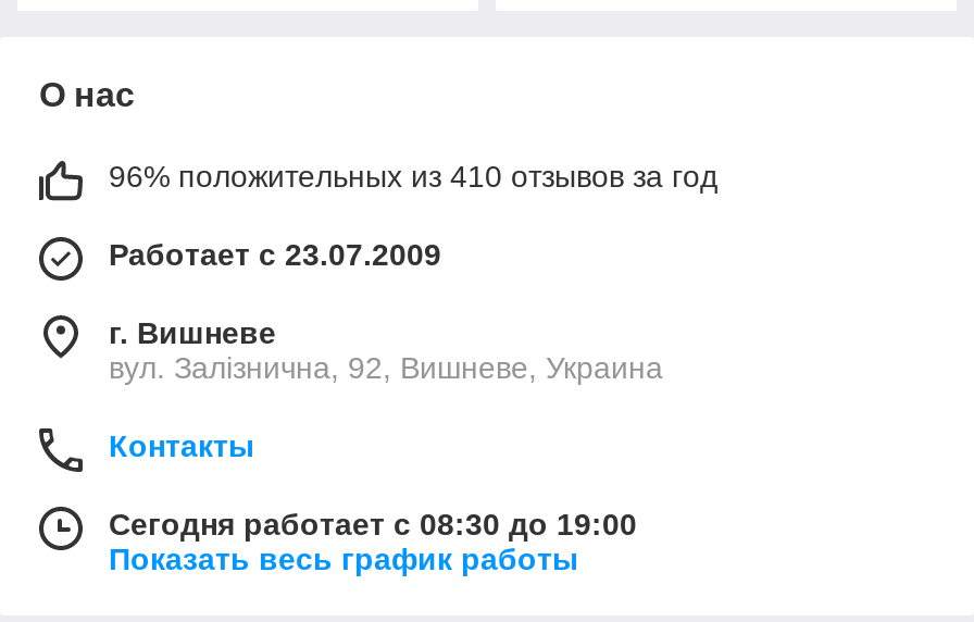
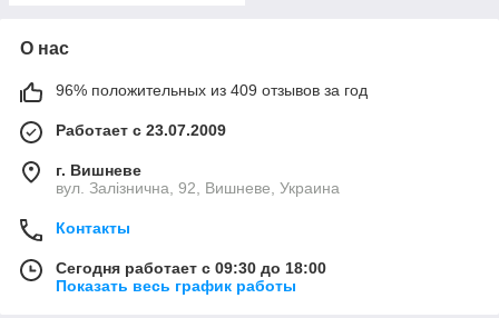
[109,158,717,193] 96% положительных из 410 отзывов за год -> [56,81,368,99] 96% положительных из 409 отзывов за год
[109,506,637,541] Сегодня работает с 08:30 до 19:00 -> [56,259,326,277] Сегодня работает с 09:30 до 18:00

